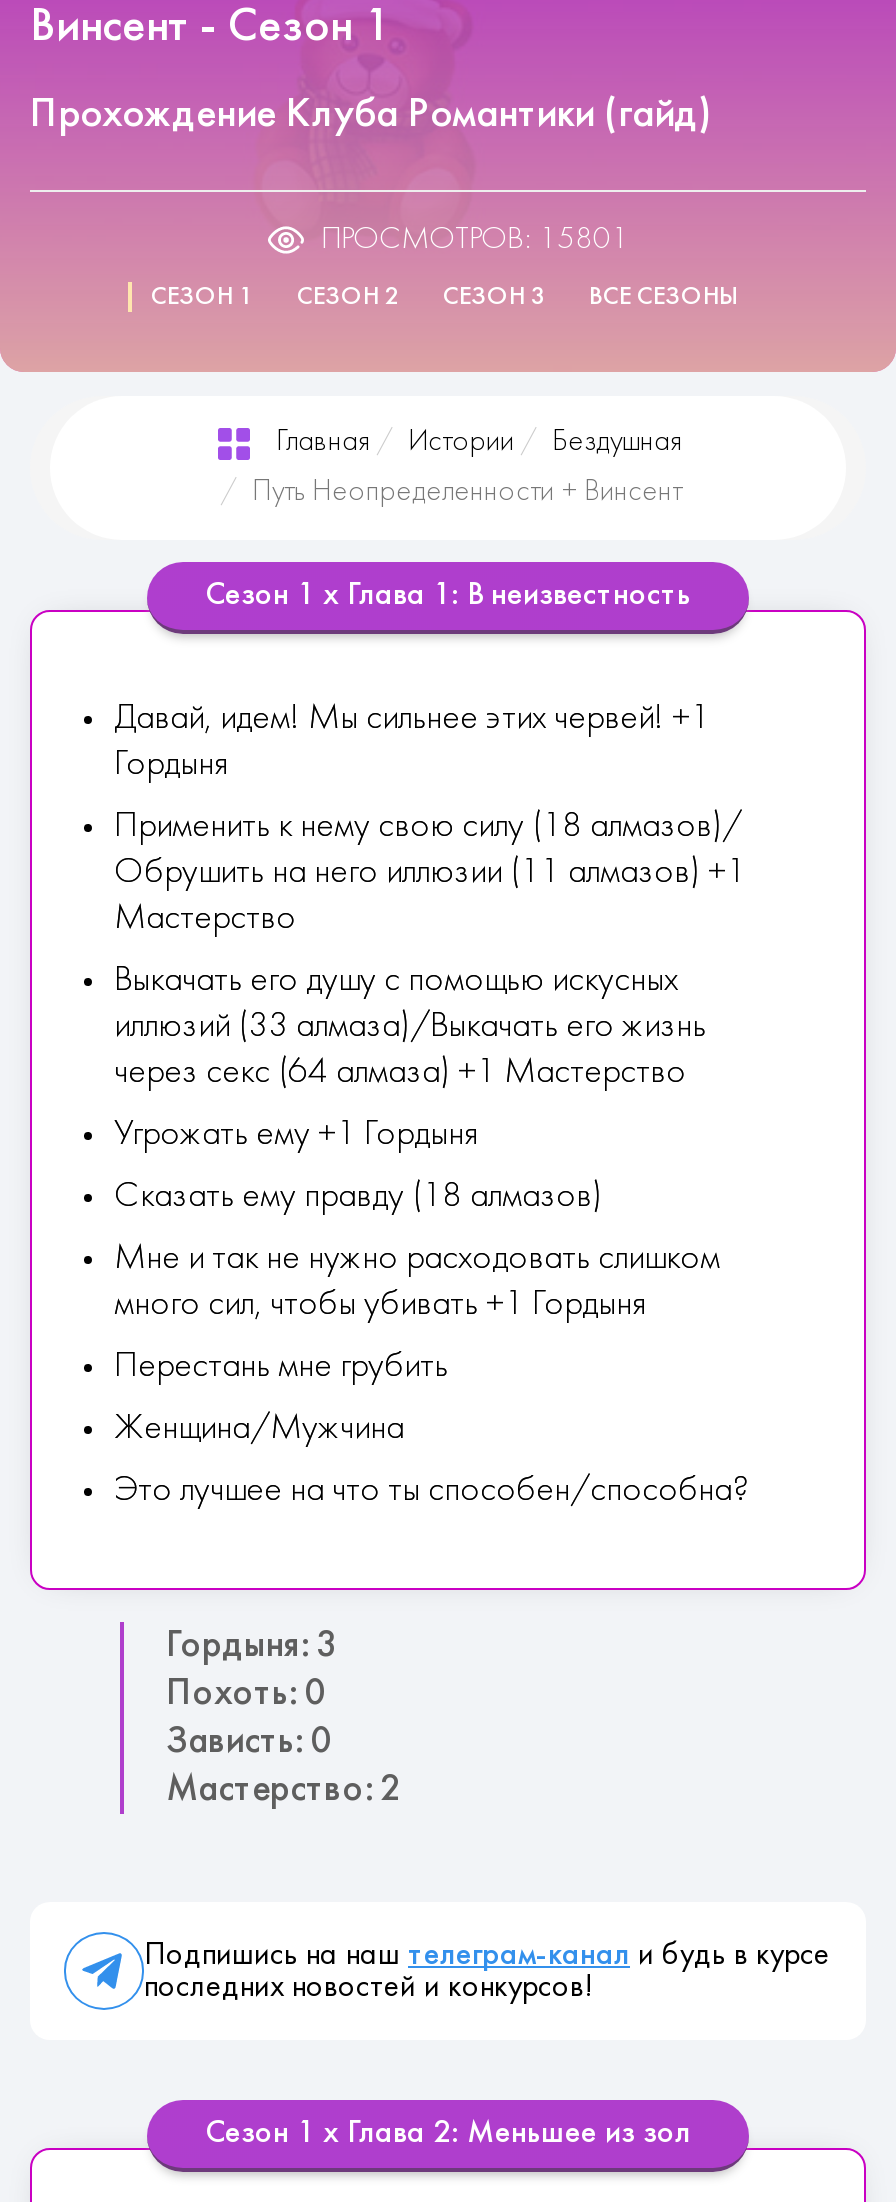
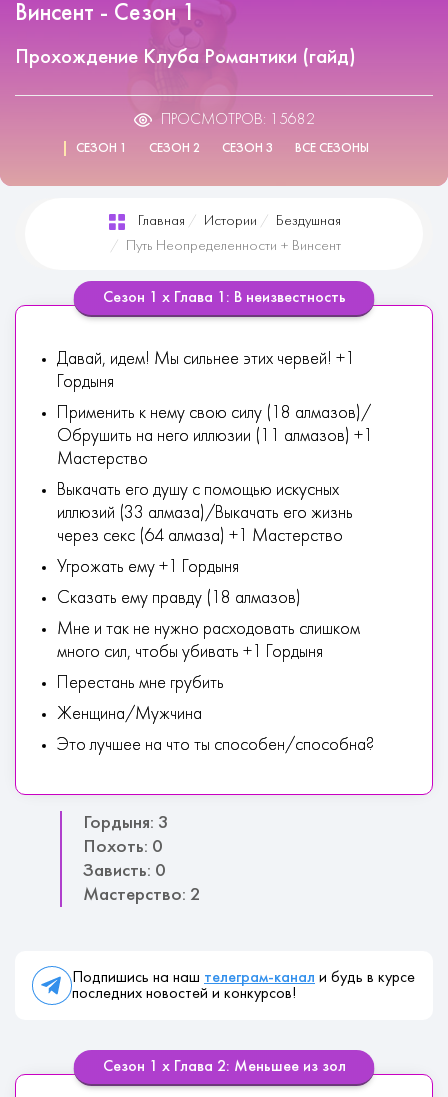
[321,224,629,256] ПРОСМОТРОВ: 15801 -> [160,112,314,128] ПРОСМОТРОВ: 15682

